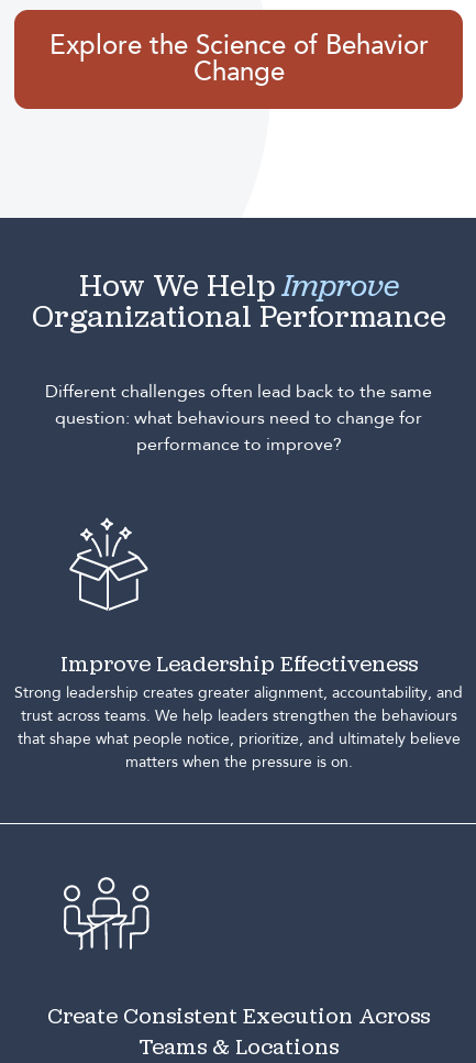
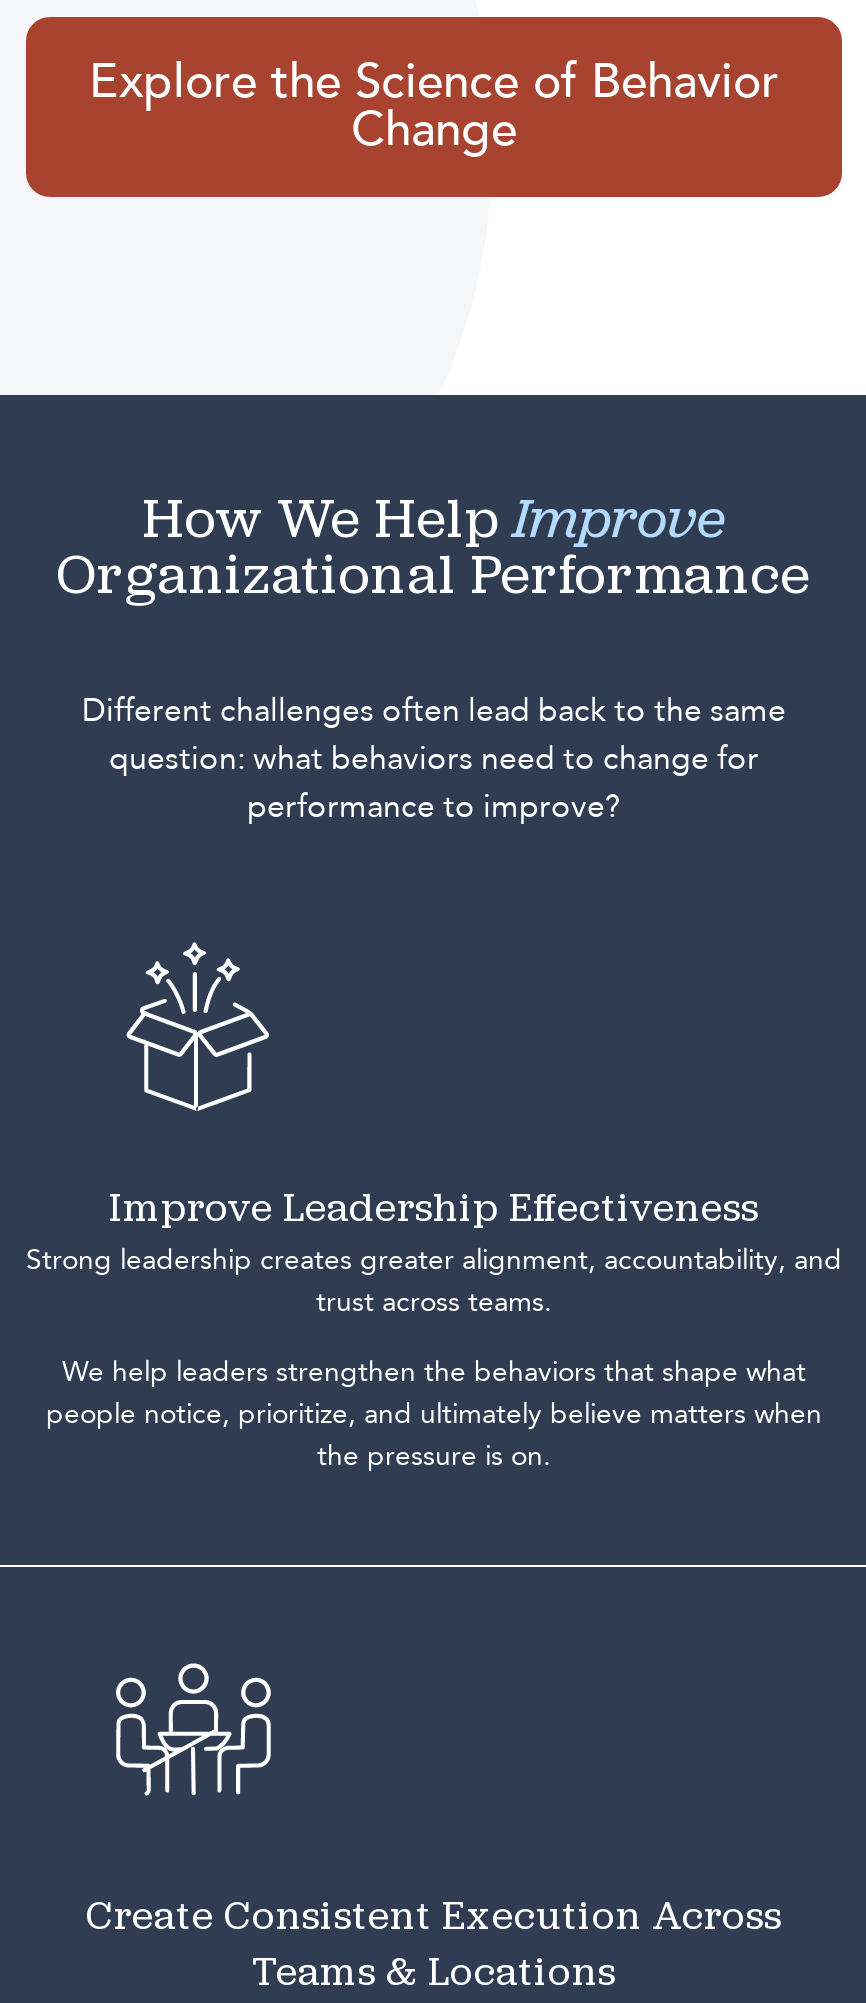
[55,406,422,430] question: what behaviours need to change for -> [109,737,759,781] question: what behaviors need to change for
[17,705,460,773] trust across teams. We help leaders strengthen the behaviours | that shape what people notice, prioritize, and ultimately believe | matters when the pressure is on. -> [46,1282,822,1475] trust across teams. | We help leaders strengthen the behaviors that shape what | people notice, prioritize, and ultimately believe matters when | the pressure is on.

